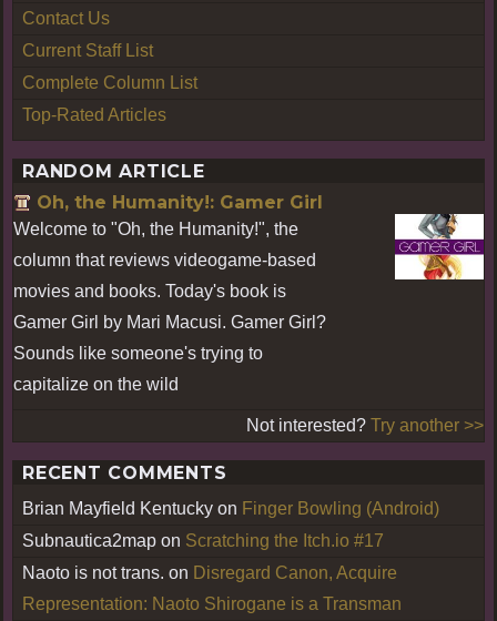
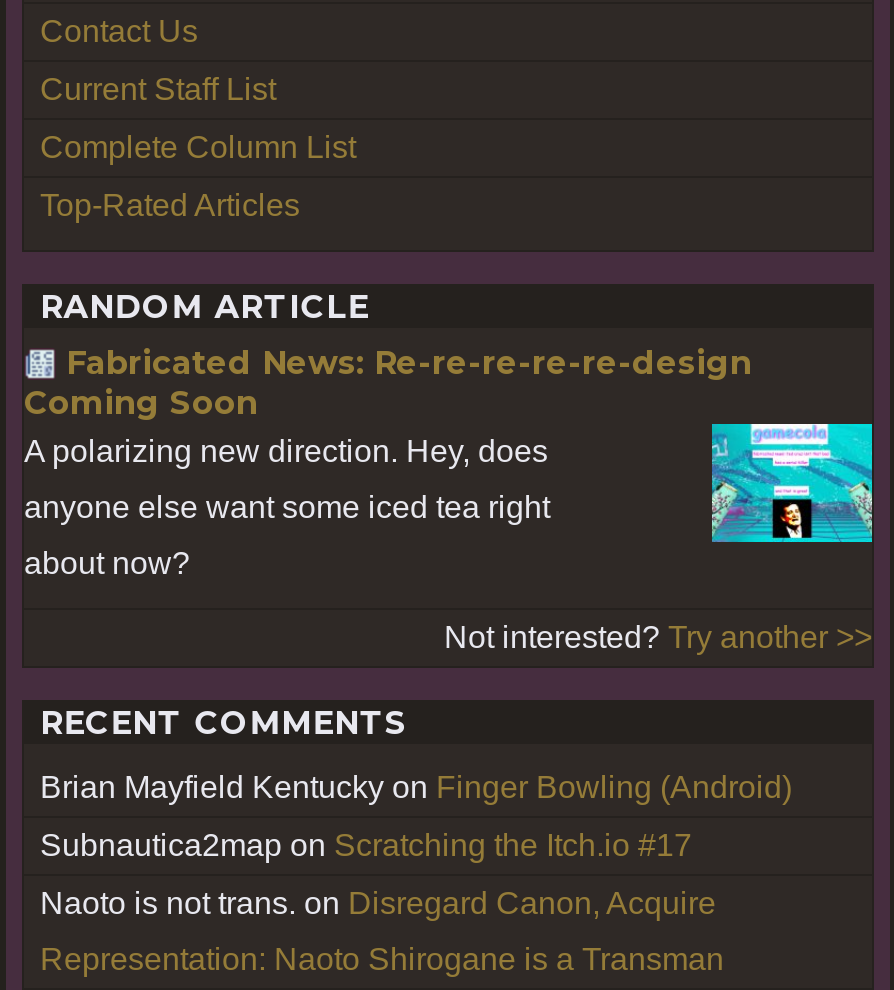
[13,191,326,393] Oh, the Humanity!: Gamer Girl | Welcome to "Oh, the Humanity!", the | column that reviews videogame-based | movies and books. Today's book is | Gamer Girl by Mari Macusi. Gamer Girl? | Sounds like someone's trying to | capitalize on the wild -> [24,343,752,579] Fabricated News: Re-re-re-re-re-design | Coming Soon | A polarizing new direction. Hey, does | anyone else want some iced tea right | about now?
[394,213,485,281] [image] -> [710,422,874,544] [image]

